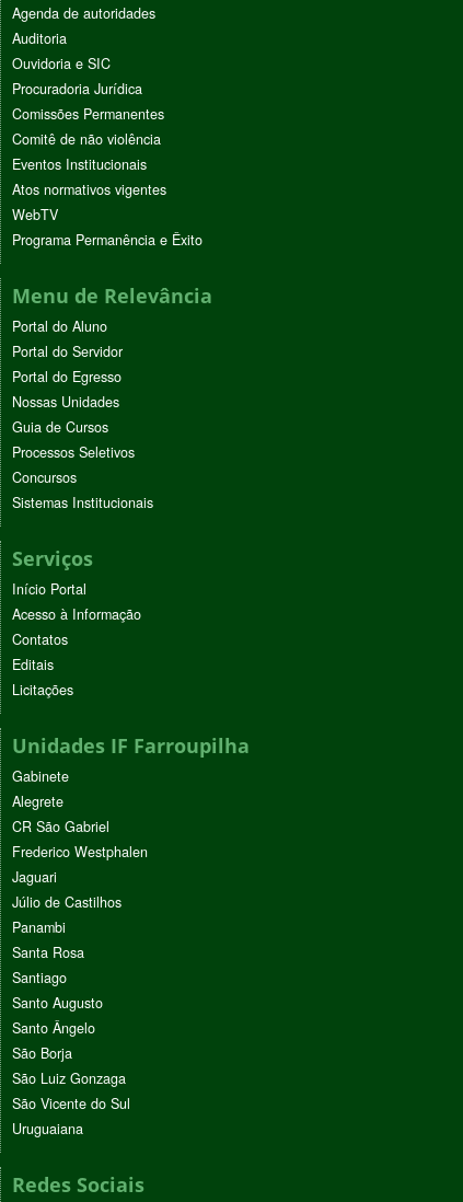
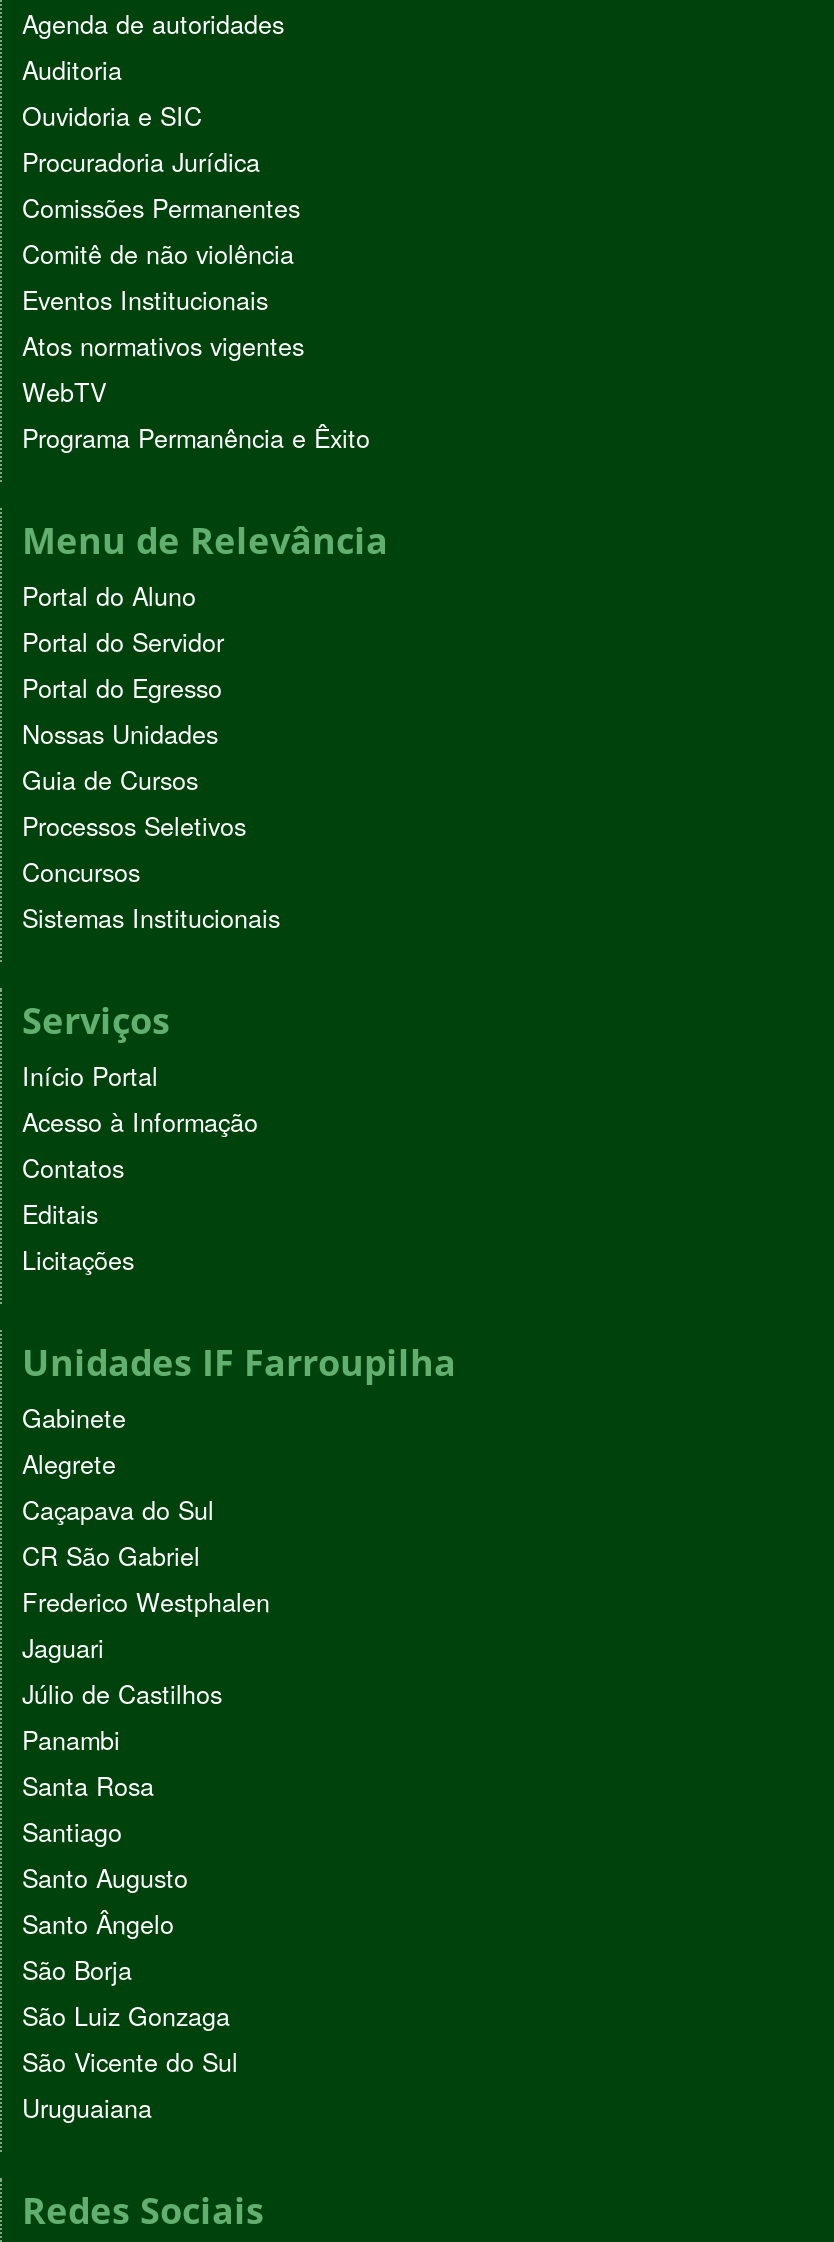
none -> [22,1492,214,1528] Caçapava do Sul

